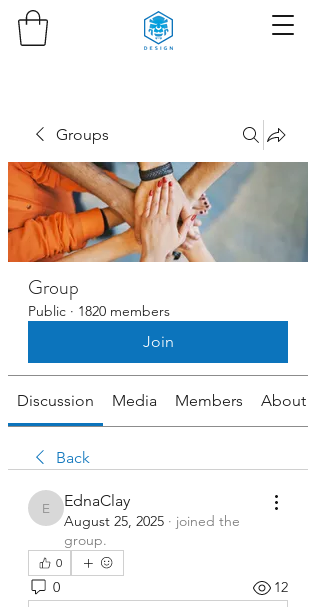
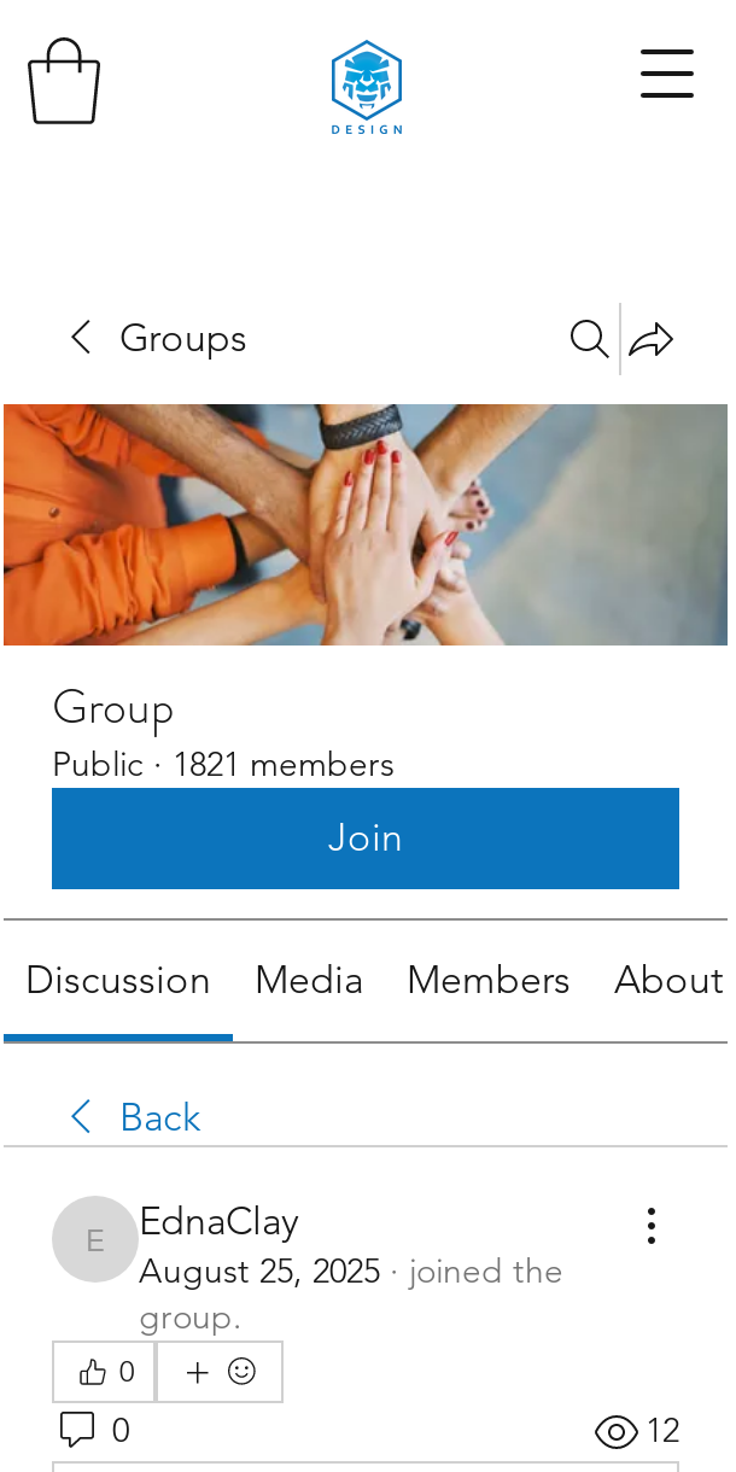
[28,302,170,320] Public · 1820 members -> [52,741,395,785] Public · 1821 members

